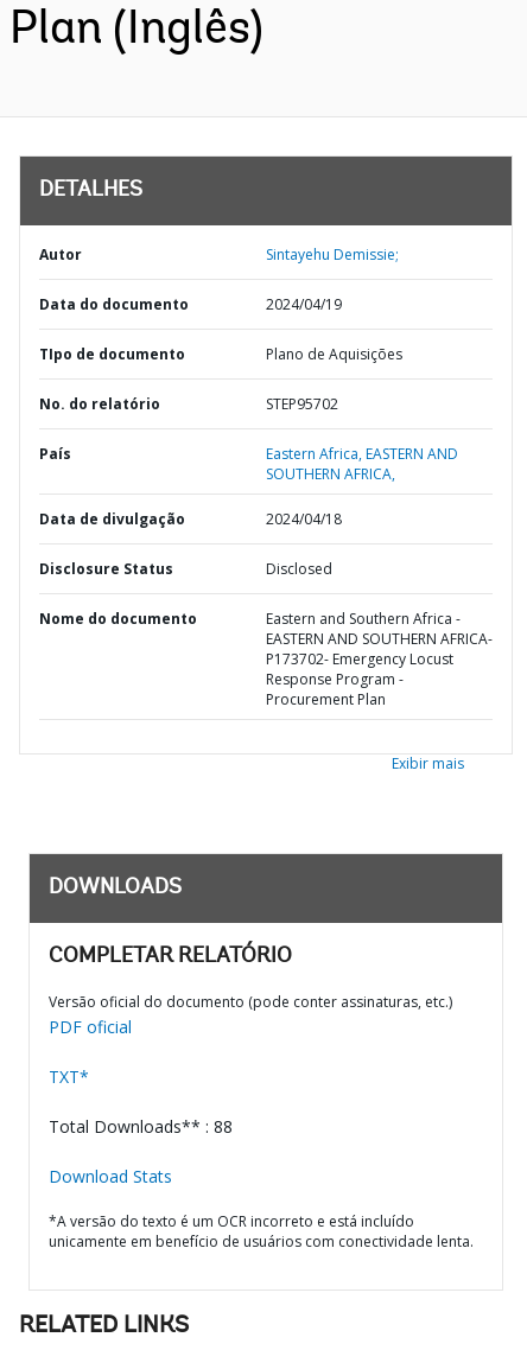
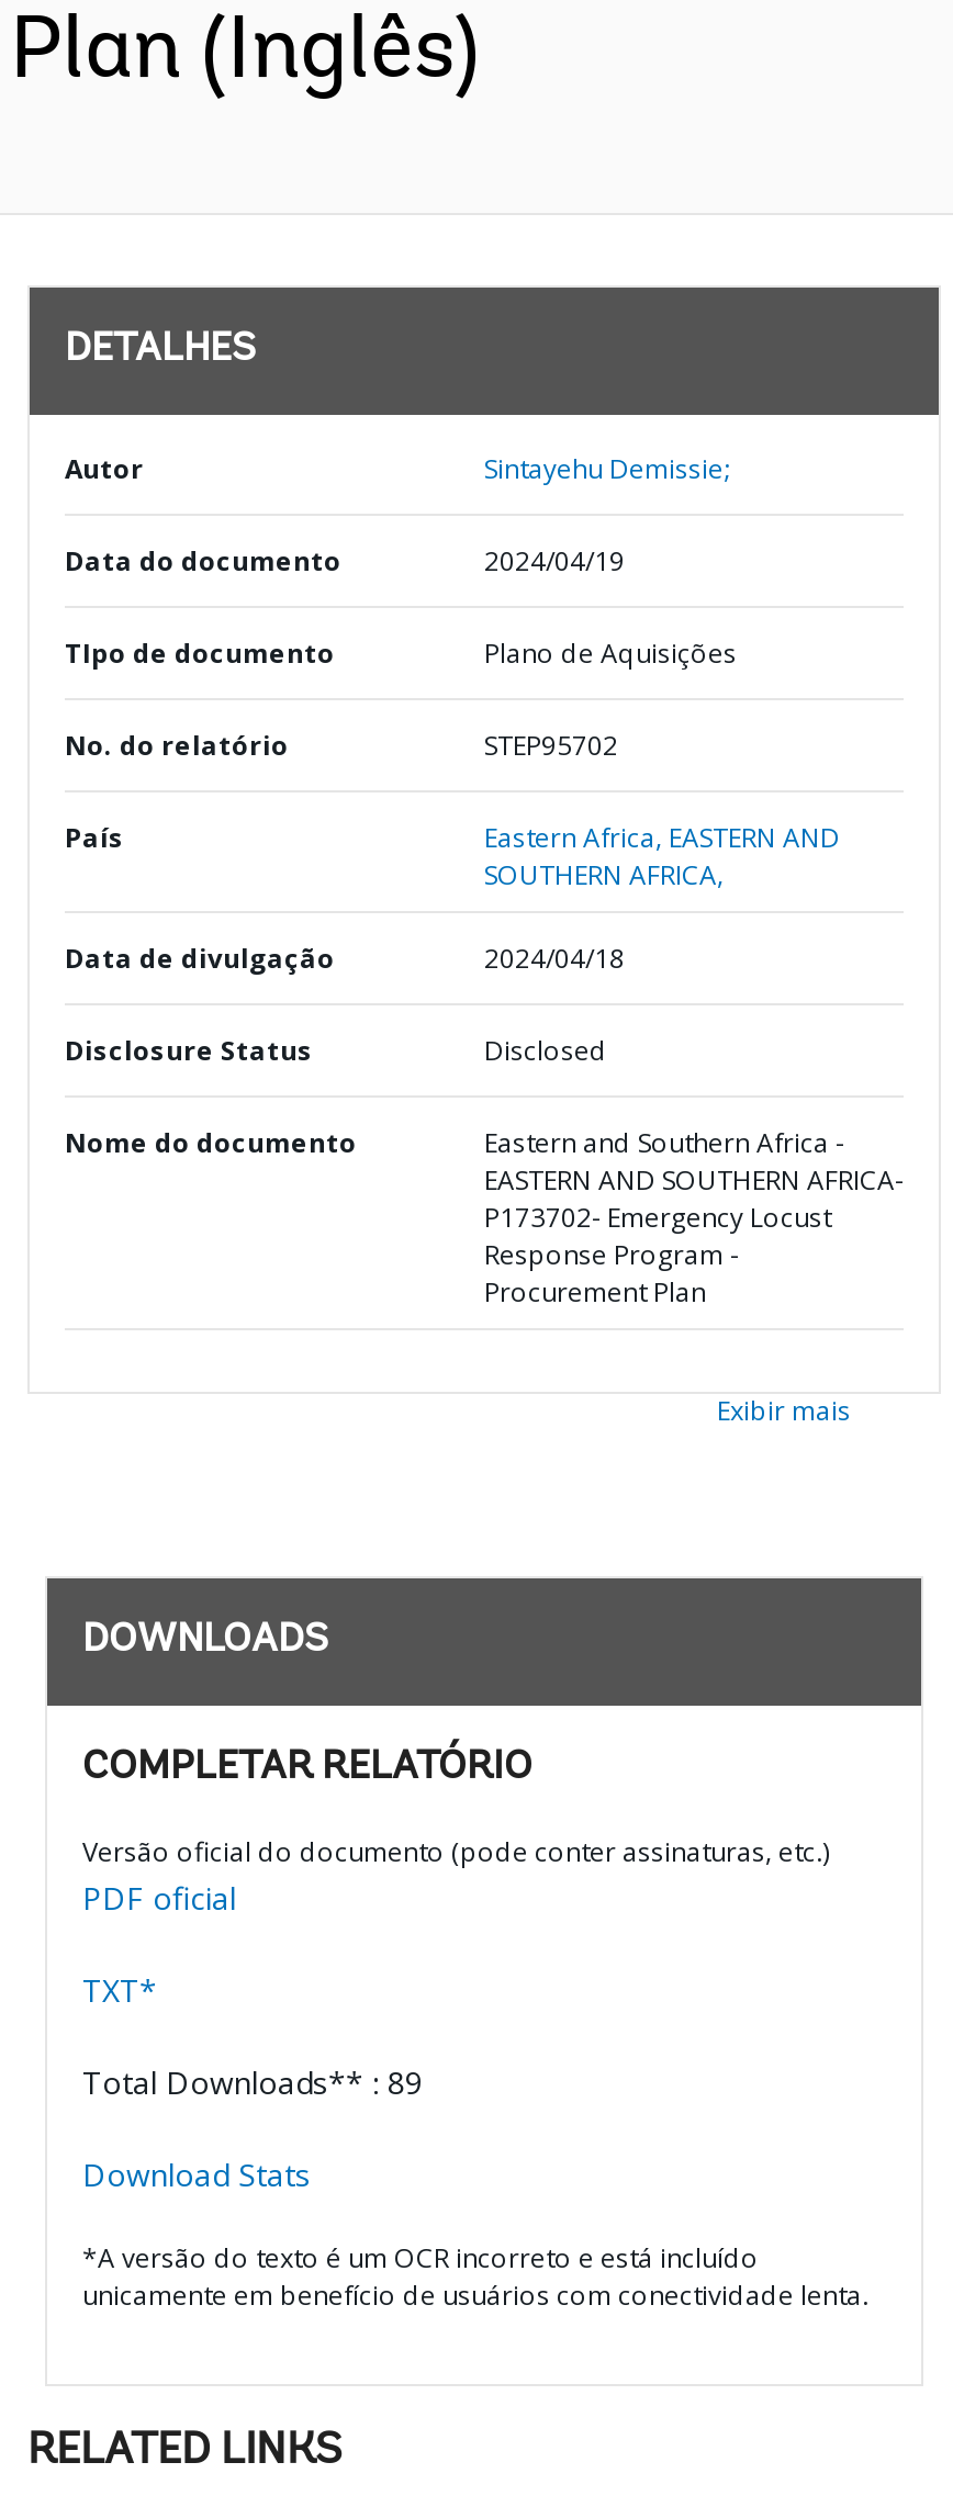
[49,1115,233,1138] Total Downloads** : 88 -> [82,2061,423,2103] Total Downloads** : 89

